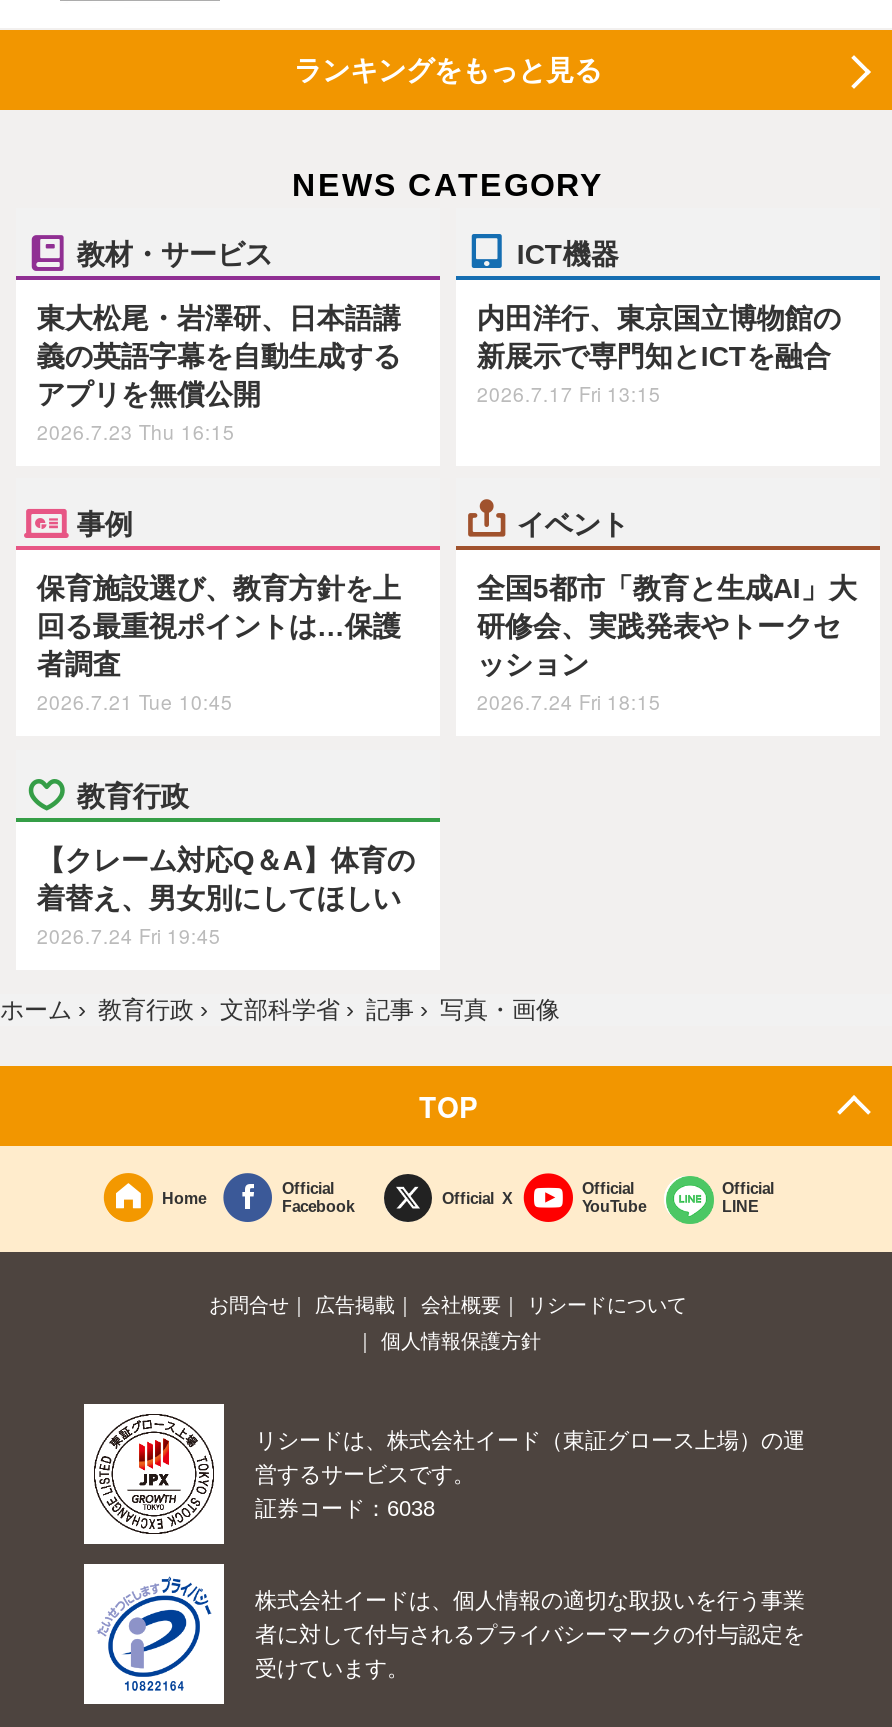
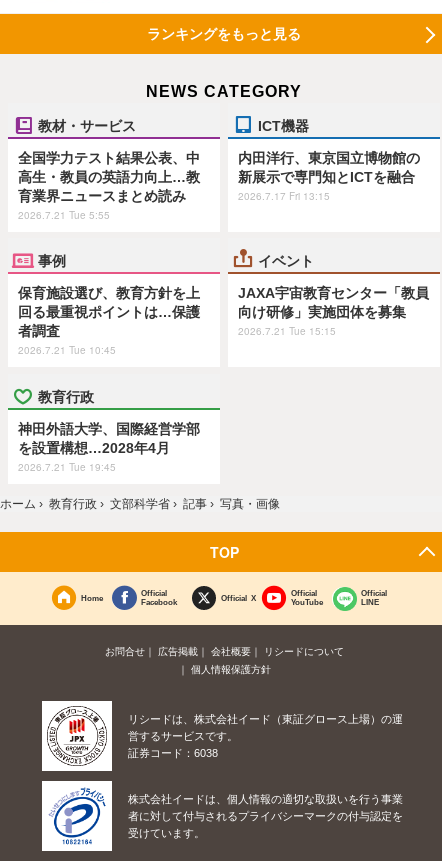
[37,301,401,445] 東大松尾・岩澤研、日本語講 | 義の英語字幕を自動生成する | アプリを無償公開 | 2026.7.23 Thu 16:15 -> [18,149,200,221] 全国学力テスト結果公表、中 | 高生・教員の英語力向上…教 | 育業界ニュースまとめ読み | 2026.7.21 Tue 5:55
[477,572,857,716] 全国5都市「教育と生成AI」大 | 研修会、実践発表やトークセ | ッション | 2026.7.24 Fri 18:15 -> [238,285,429,338] JAXA宇宙教育センター「教員 | 向け研修」実施団体を募集 | 2026.7.21 Tue 15:15
[37,843,415,949] 【クレーム対応Q＆A】体育の | 着替え、男女別にしてほしい | 2026.7.24 Fri 19:45 -> [18,421,200,474] 神田外語大学、国際経営学部 | を設置構想…2028年4月 | 2026.7.21 Tue 19:45

